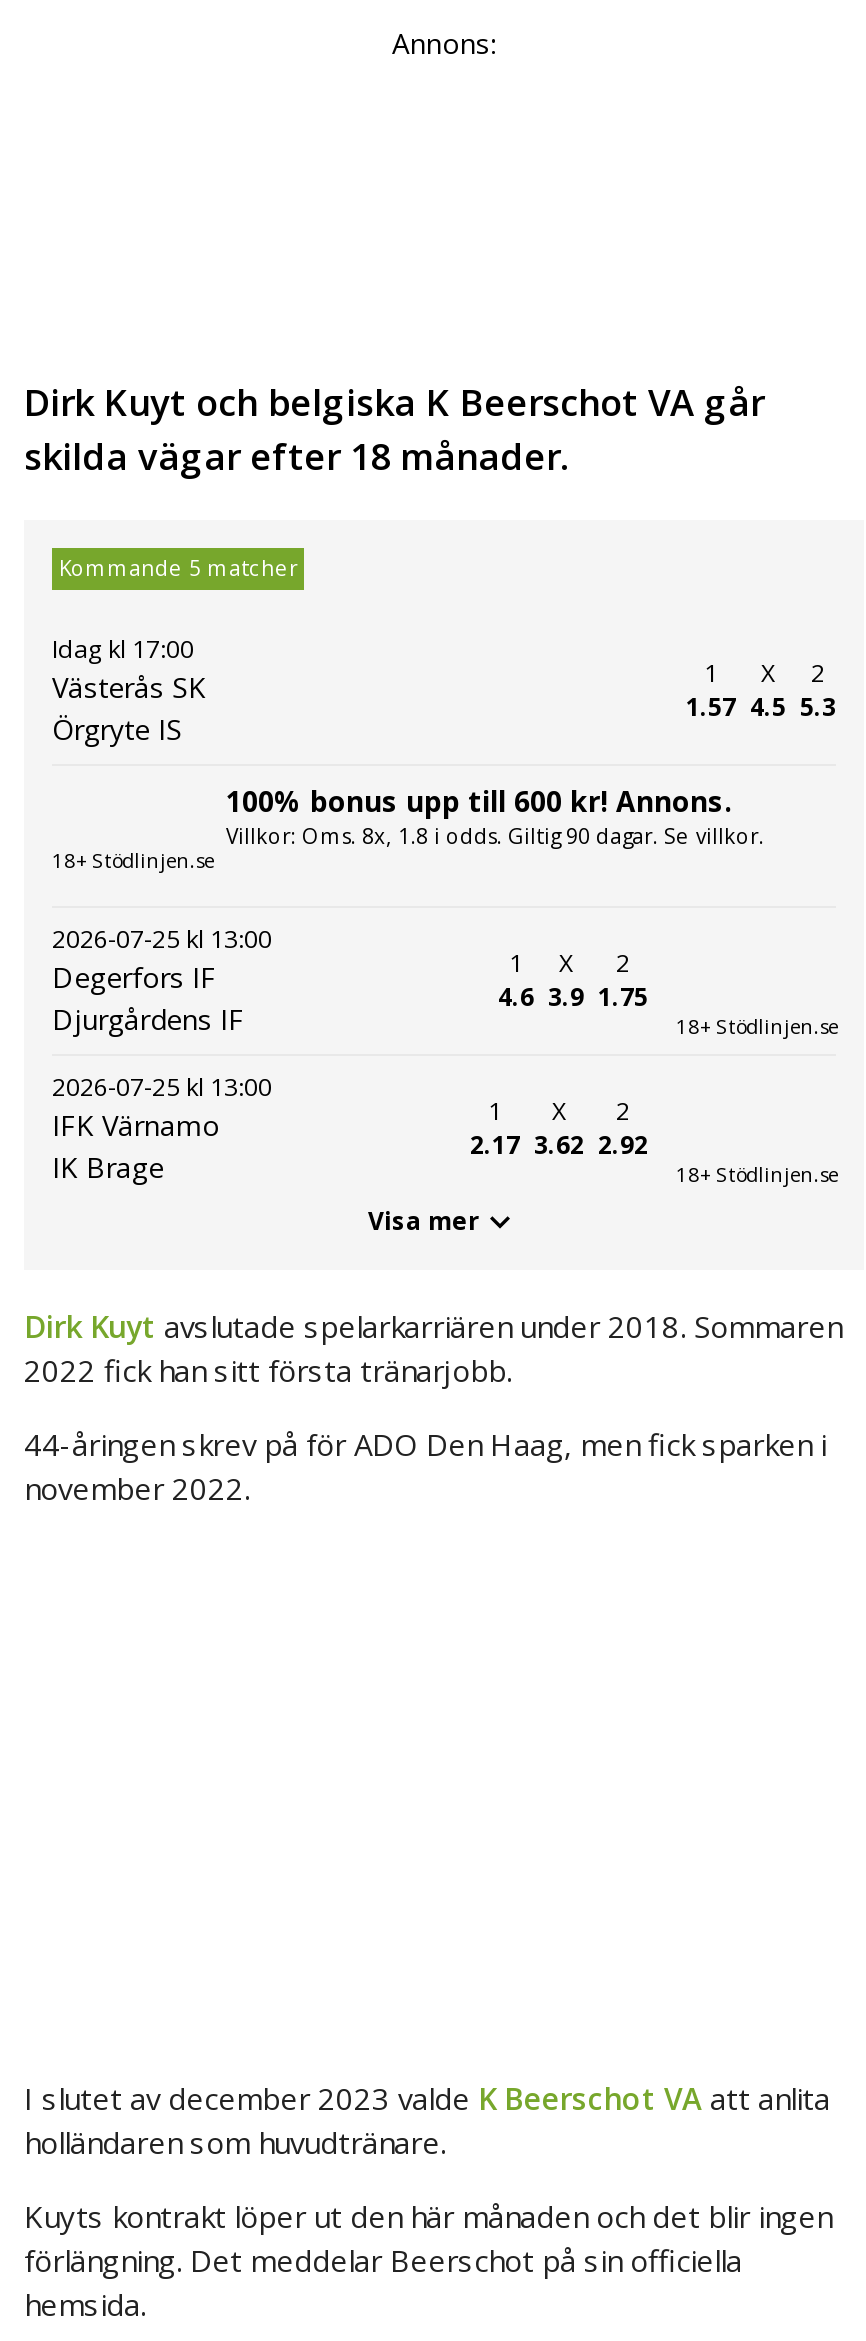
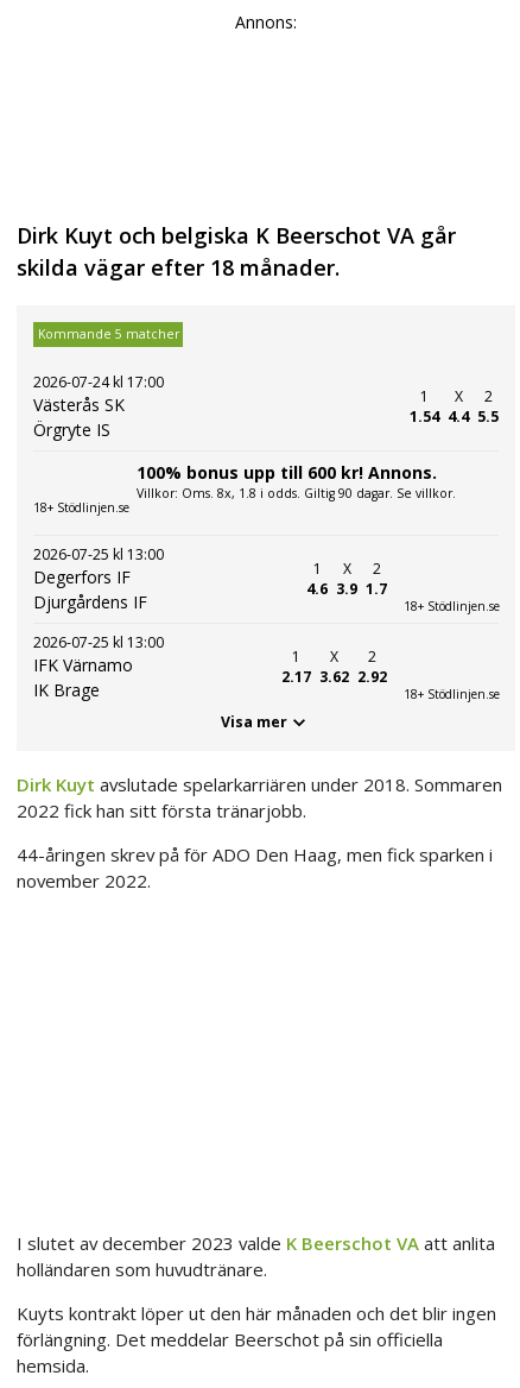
[52,632,194,666] Idag kl 17:00 -> [33,372,164,392] 2026-07-24 kl 17:00
[686,690,736,724] 1.57 -> [410,407,439,427] 1.54
[750,690,786,724] 4.5 -> [448,407,469,427] 4.4
[800,690,836,724] 5.3 -> [477,407,499,427] 5.5
[498,980,648,1014] 4.6 3.9 1.75 -> [306,579,387,599] 4.6 3.9 1.7

